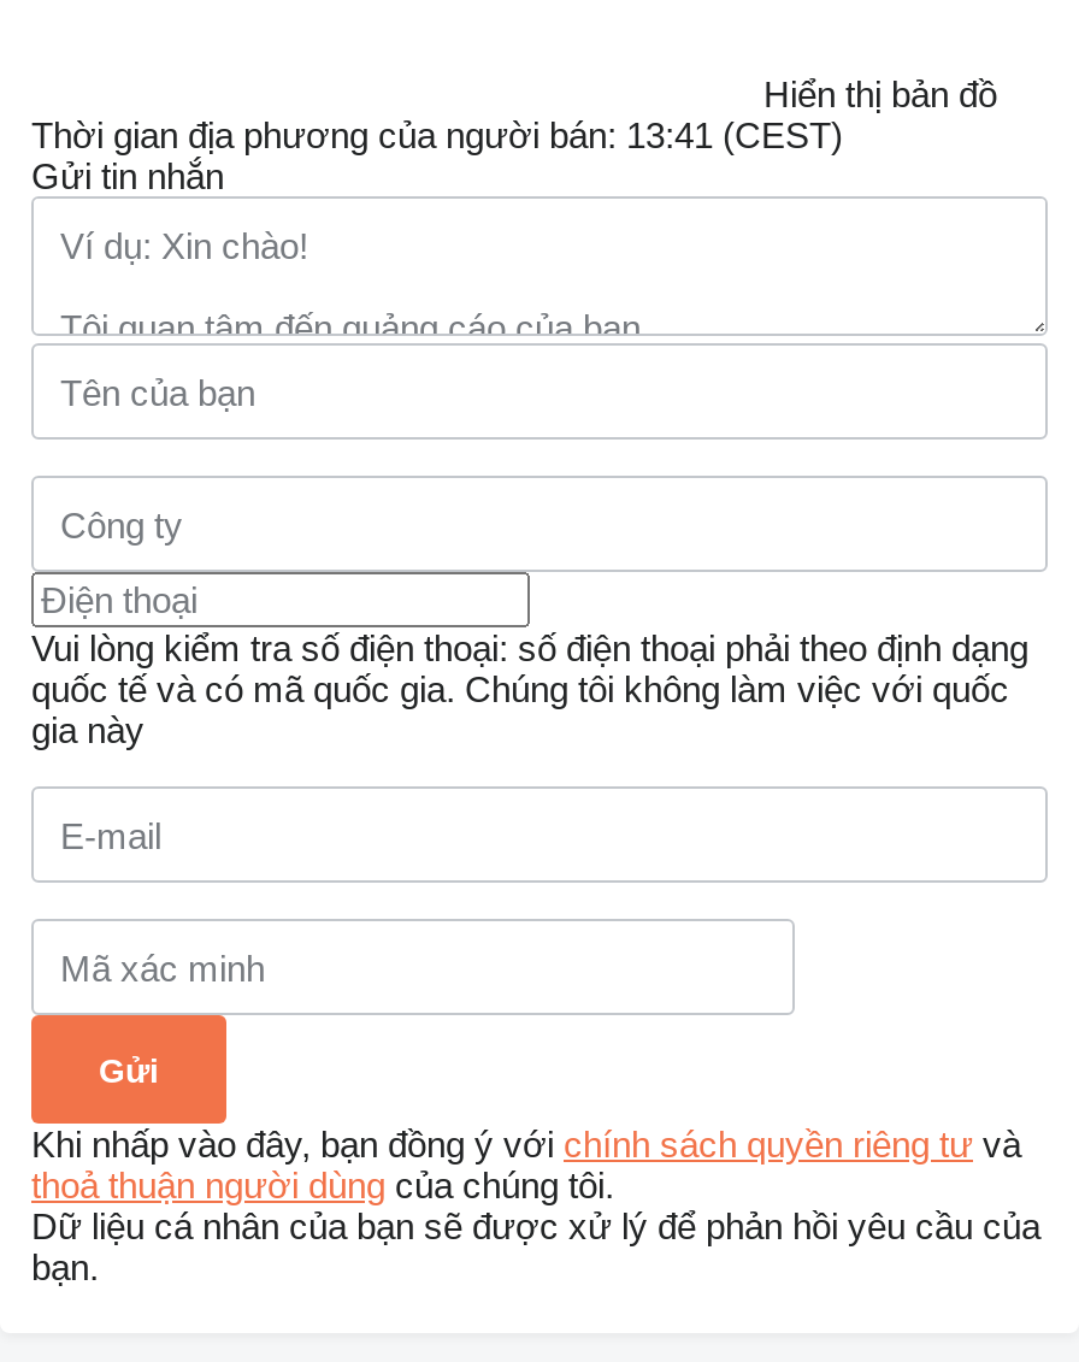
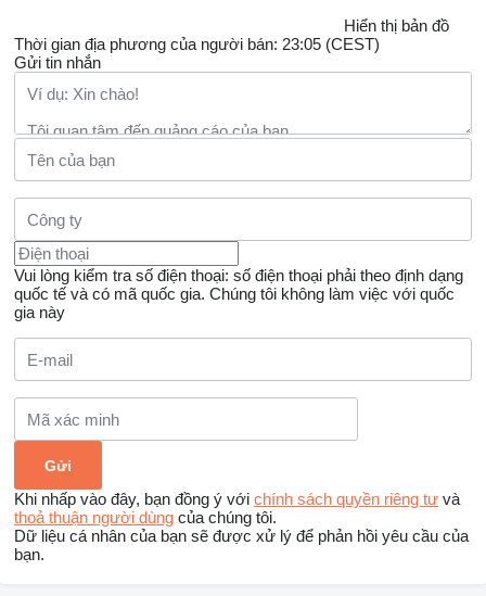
[31,115,843,156] Thời gian địa phương của người bán: 13:41 (CEST) -> [14,35,380,53] Thời gian địa phương của người bán: 23:05 (CEST)

